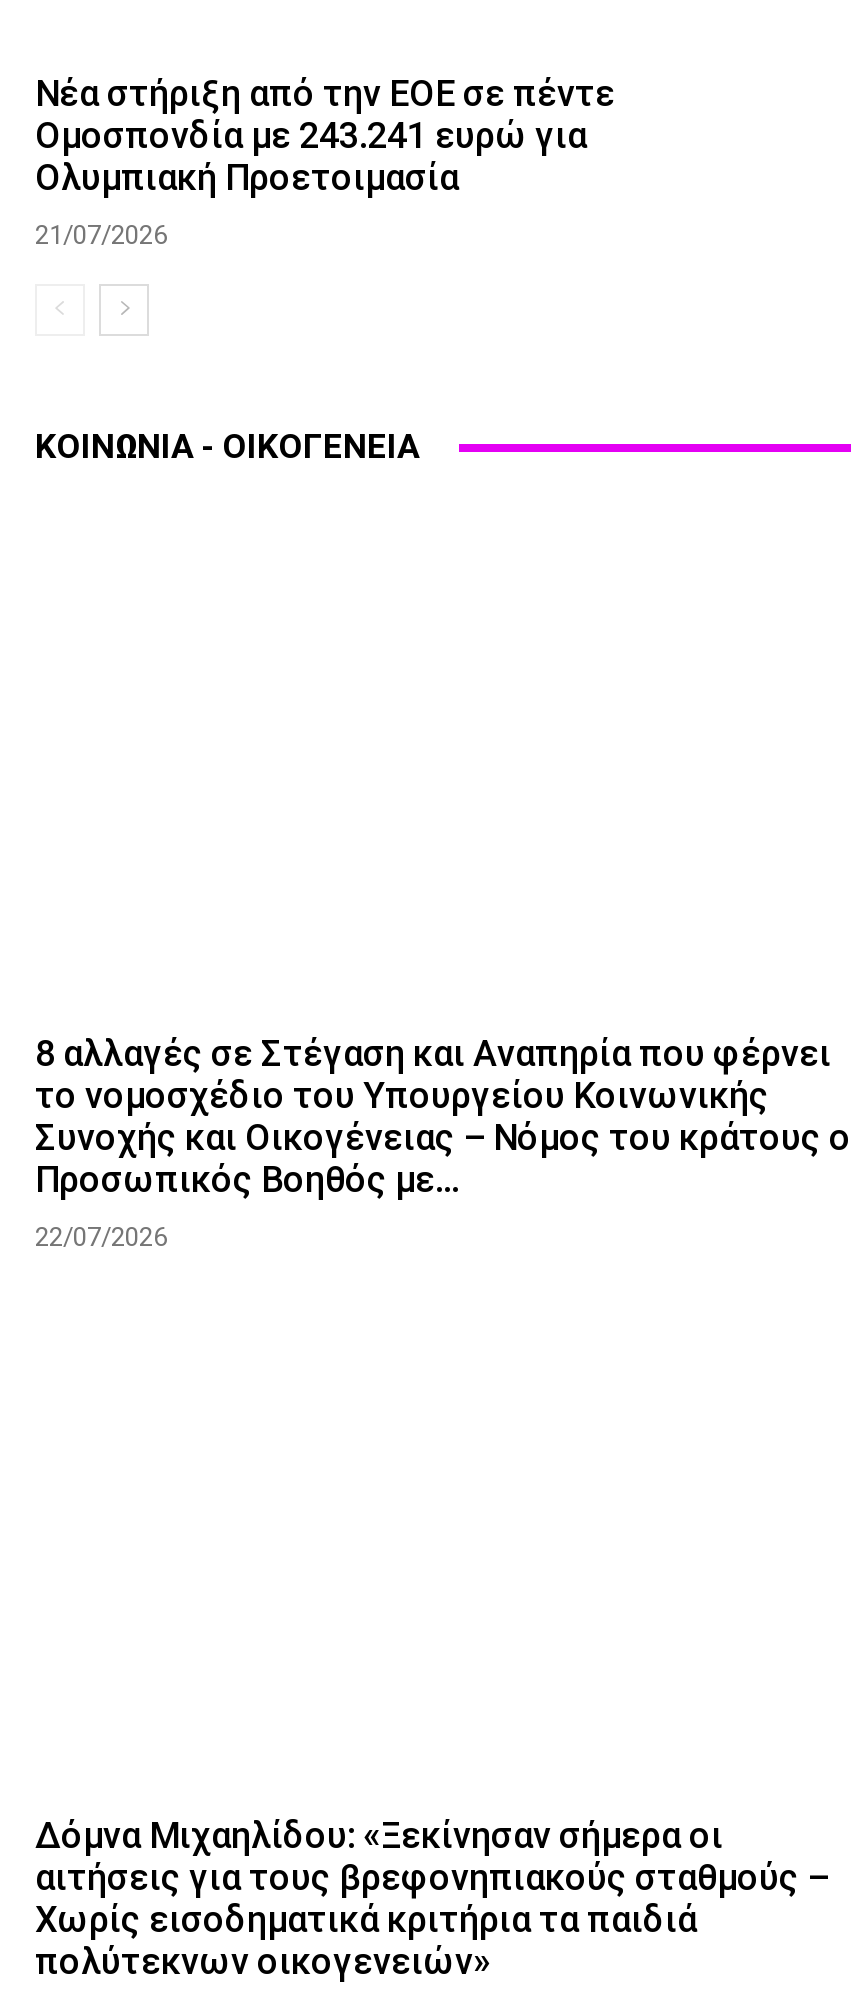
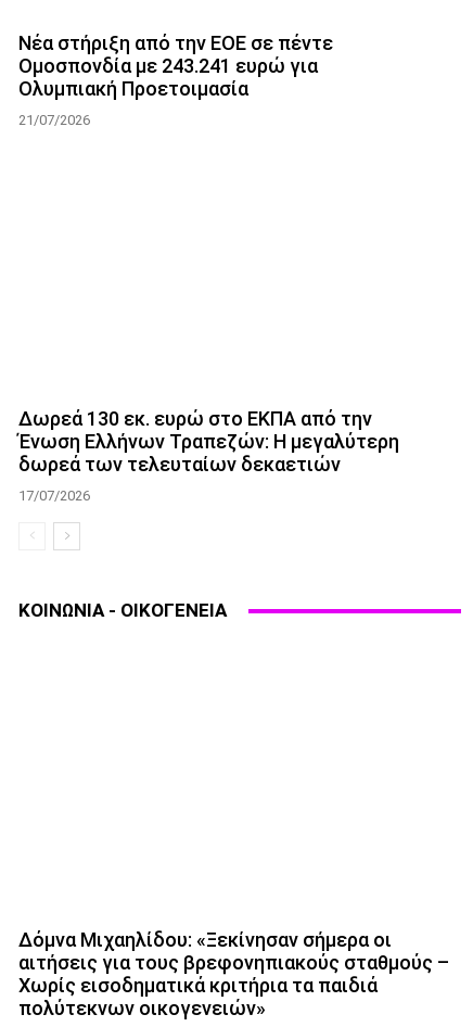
none -> [18,407,399,504] Δωρεά 130 εκ. ευρώ στο ΕΚΠΑ από την | Ένωση Ελλήνων Τραπεζών: Η μεγαλύτερη | δωρεά των τελευταίων δεκαετιών | 17/07/2026
moved [35,427,419,467] -> [18,599,227,621]: ΚΟΙΝΩΝΙΑ - ΟΙΚΟΓΕΝΕΙΑ
[35,1032,851,1252] 8 αλλαγές σε Στέγαση και Αναπηρία που φέρνει | το νομοσχέδιο του Υπουργείου Κοινωνικής | Συνοχής και Οικογένειας – Νόμος του κράτους ο | Προσωπικός Βοηθός με... | 22/07/2026 -> none

